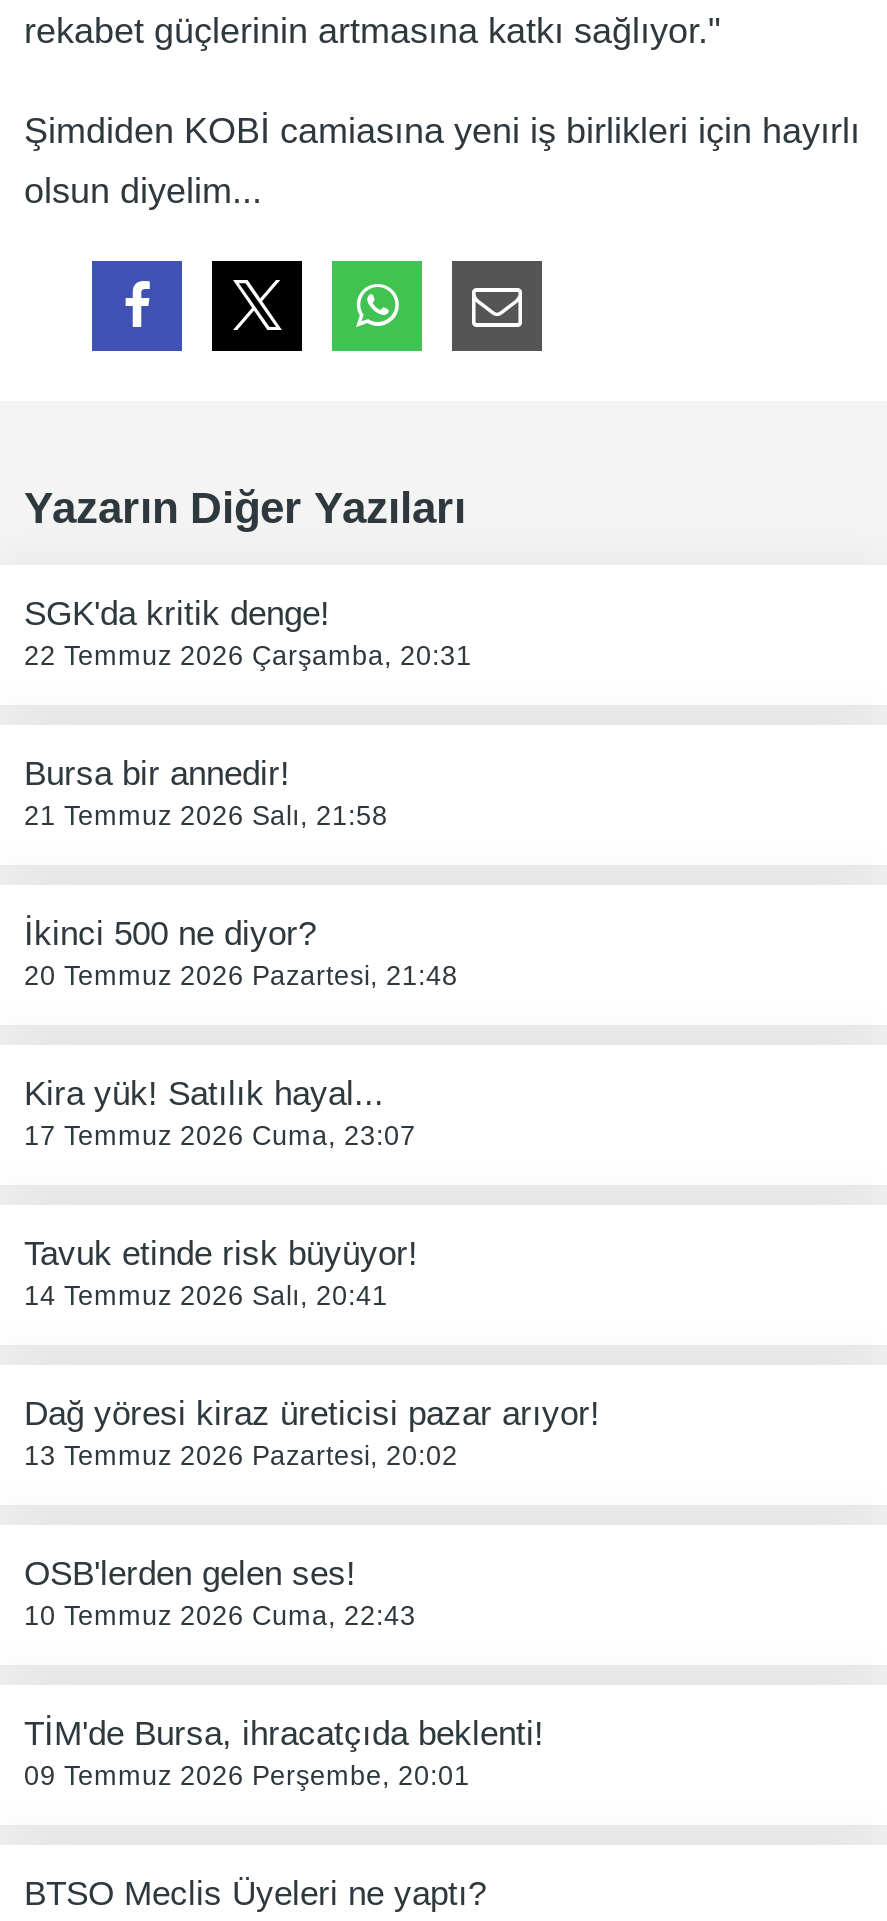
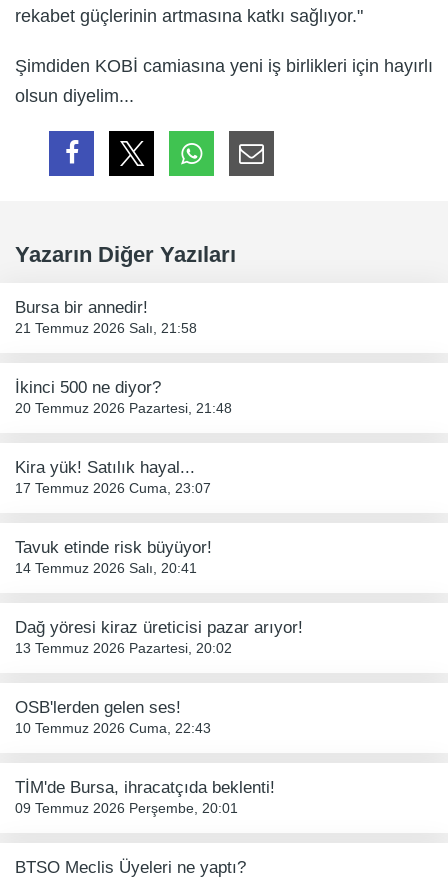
[24,596,472,672] SGK'da kritik denge! | 22 Temmuz 2026 Çarşamba, 20:31 -> none

